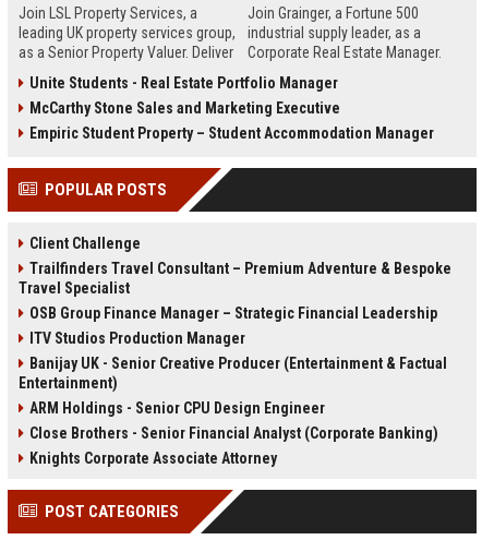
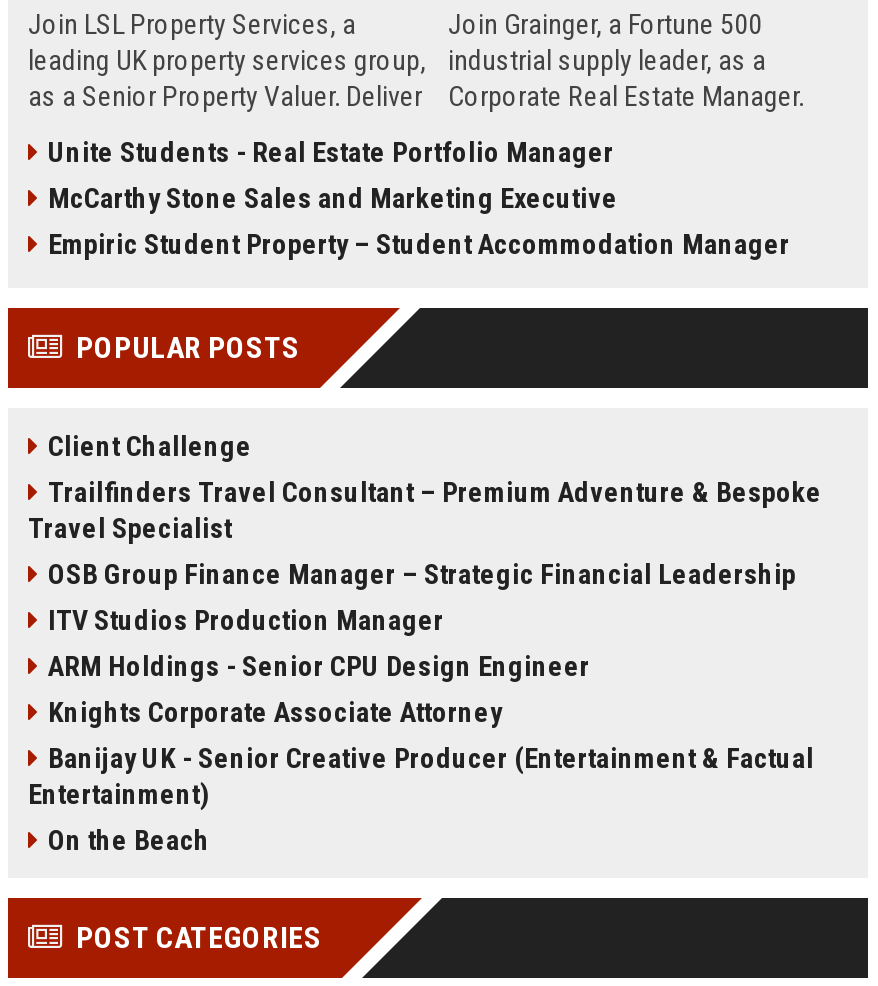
moved [19,355,447,392] -> [28,742,814,810]: Banijay UK - Senior Creative Producer (Entertainment & Factual | Entertainment)
moved [29,399,325,417] -> [48,650,590,682]: ARM Holdings - Senior CPU Design Engineer
[29,424,438,442] Close Brothers - Senior Financial Analyst (Corporate Banking) -> [48,824,210,856] On the Beach
moved [29,449,277,467] -> [48,696,502,728]: Knights Corporate Associate Attorney

